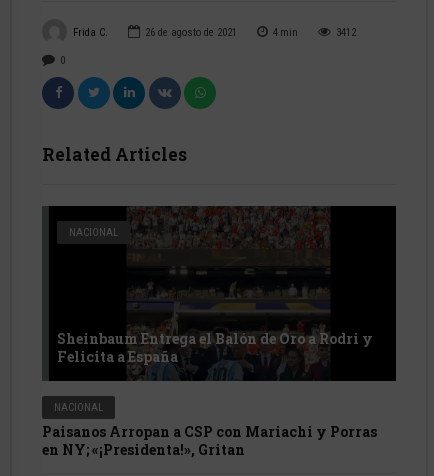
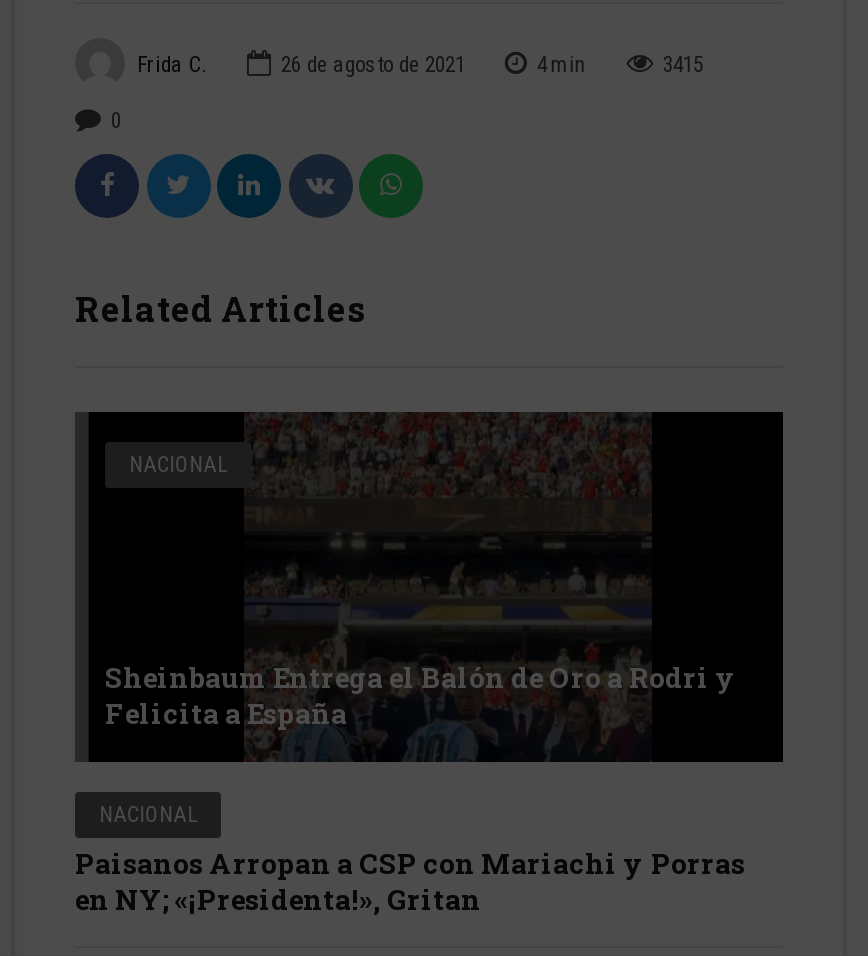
[336,26,356,39] 3412 -> [663,52,703,78] 3415

